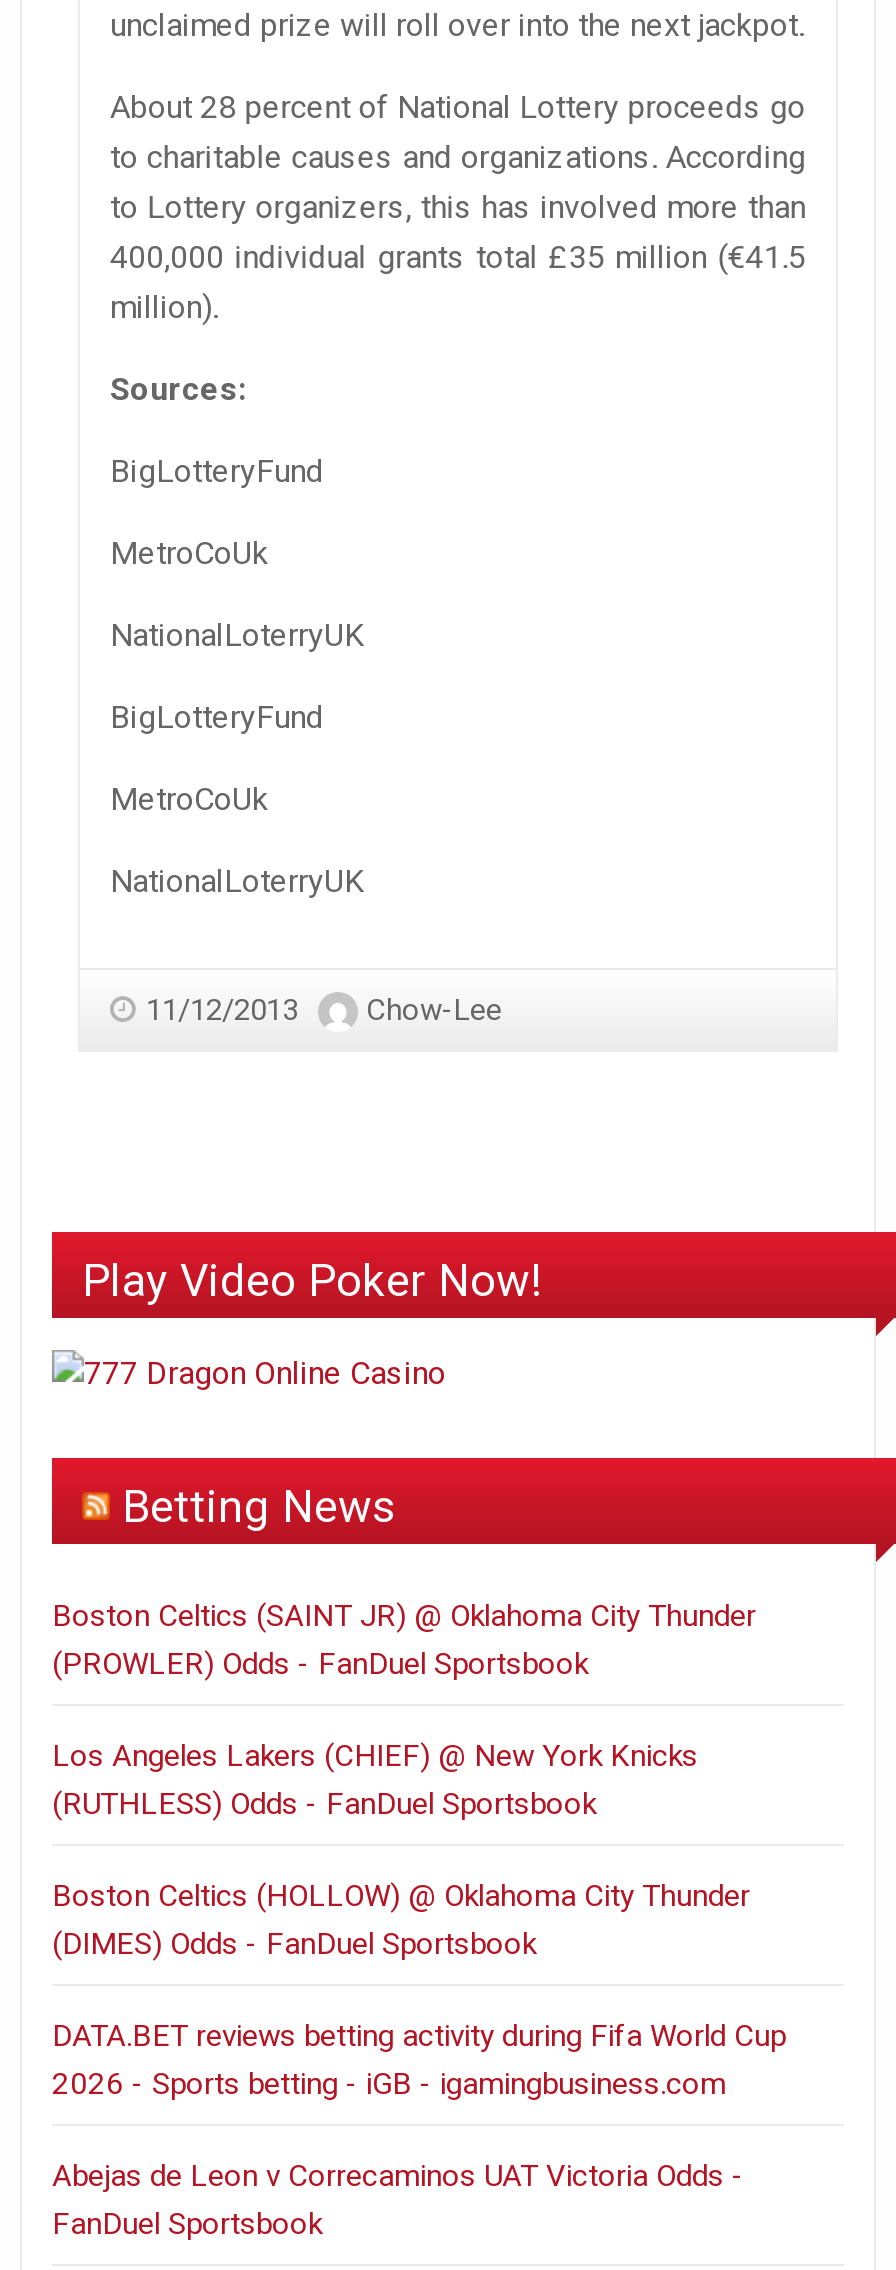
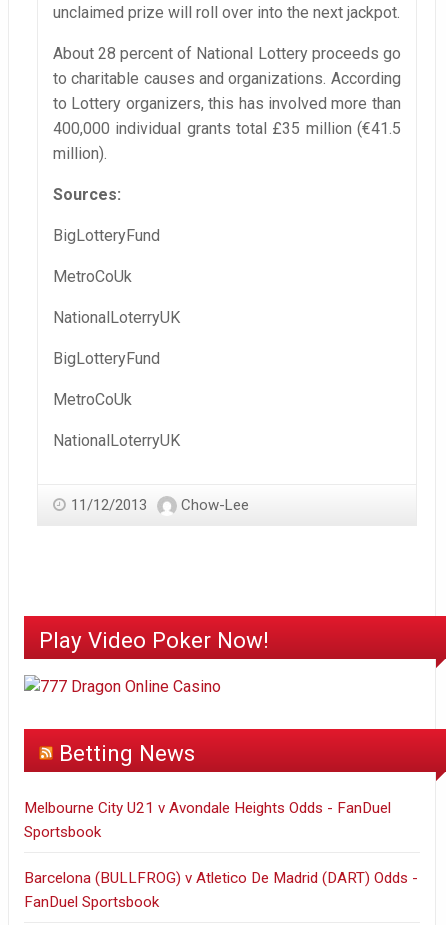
[52,1598,786,2194] Boston Celtics (SAINT JR) @ Oklahoma City Thunder | (PROWLER) Odds - FanDuel Sportsbook | Los Angeles Lakers (CHIEF) @ New York Knicks | (RUTHLESS) Odds - FanDuel Sportsbook | Boston Celtics (HOLLOW) @ Oklahoma City Thunder | (DIMES) Odds - FanDuel Sportsbook | DATA.BET reviews betting activity during Fifa World Cup | 2026 - Sports betting - iGB - igamingbusiness.com | Abejas de Leon v Correcaminos UAT Victoria Odds - -> [24,799,418,887] Melbourne City U21 v Avondale Heights Odds - FanDuel | Sportsbook | Barcelona (BULLFROG) v Atletico De Madrid (DART) Odds -

